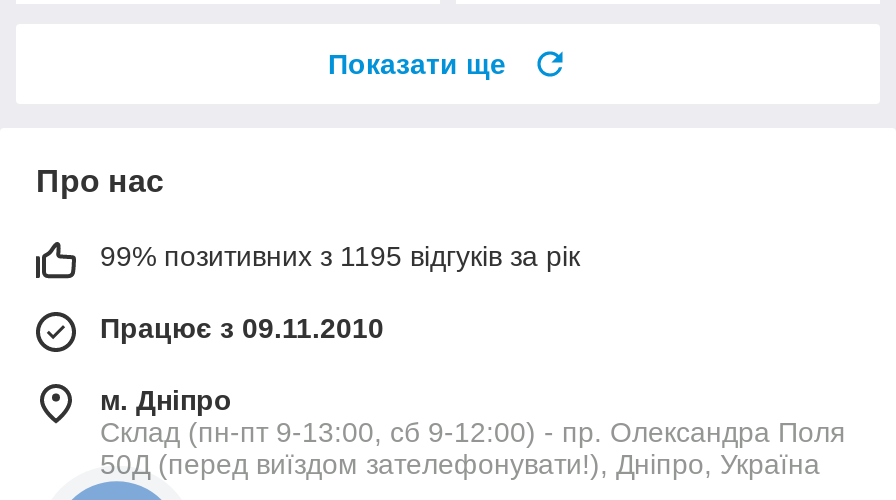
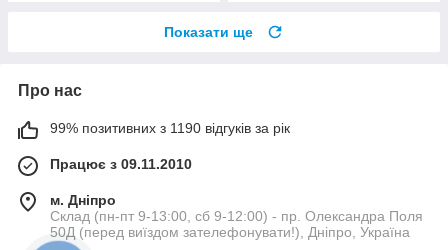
[100,240,580,272] 99% позитивних з 1195 відгуків за рік -> [50,120,290,136] 99% позитивних з 1190 відгуків за рік

